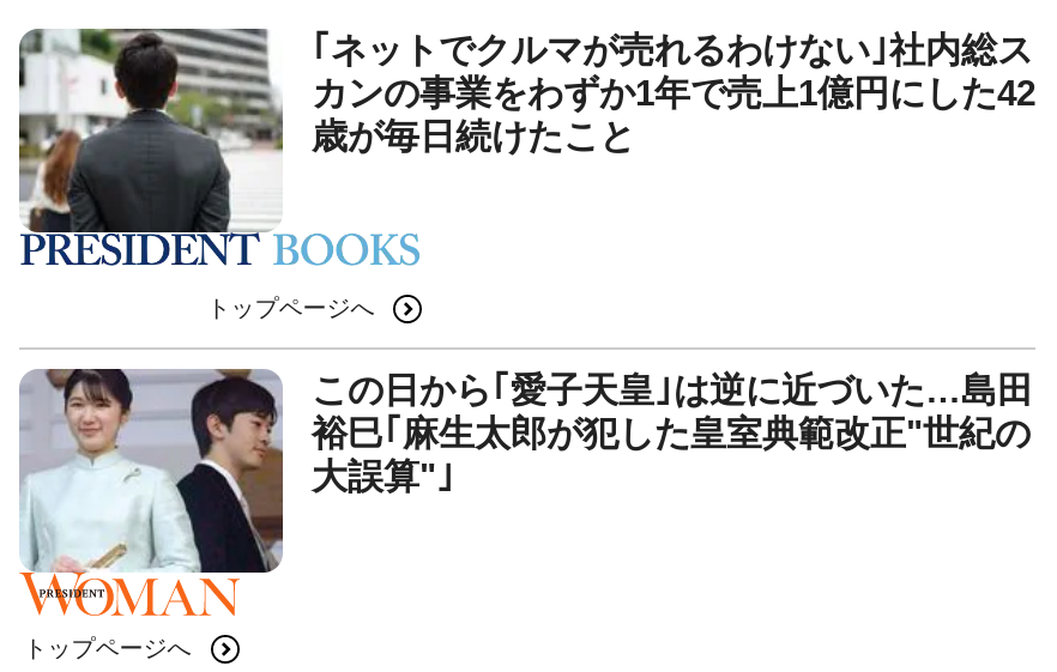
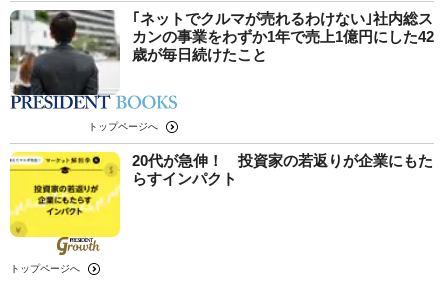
[19,367,1033,616] [image] | この日から｢愛子天皇｣は逆に近づいた…島田 | 裕巳｢麻生太郎が犯した皇室典範改正"世紀の | 大誤算"｣ -> [9,151,433,255] [image] | 20代が急伸！ 投資家の若返りが企業にもた | らすインパクト

